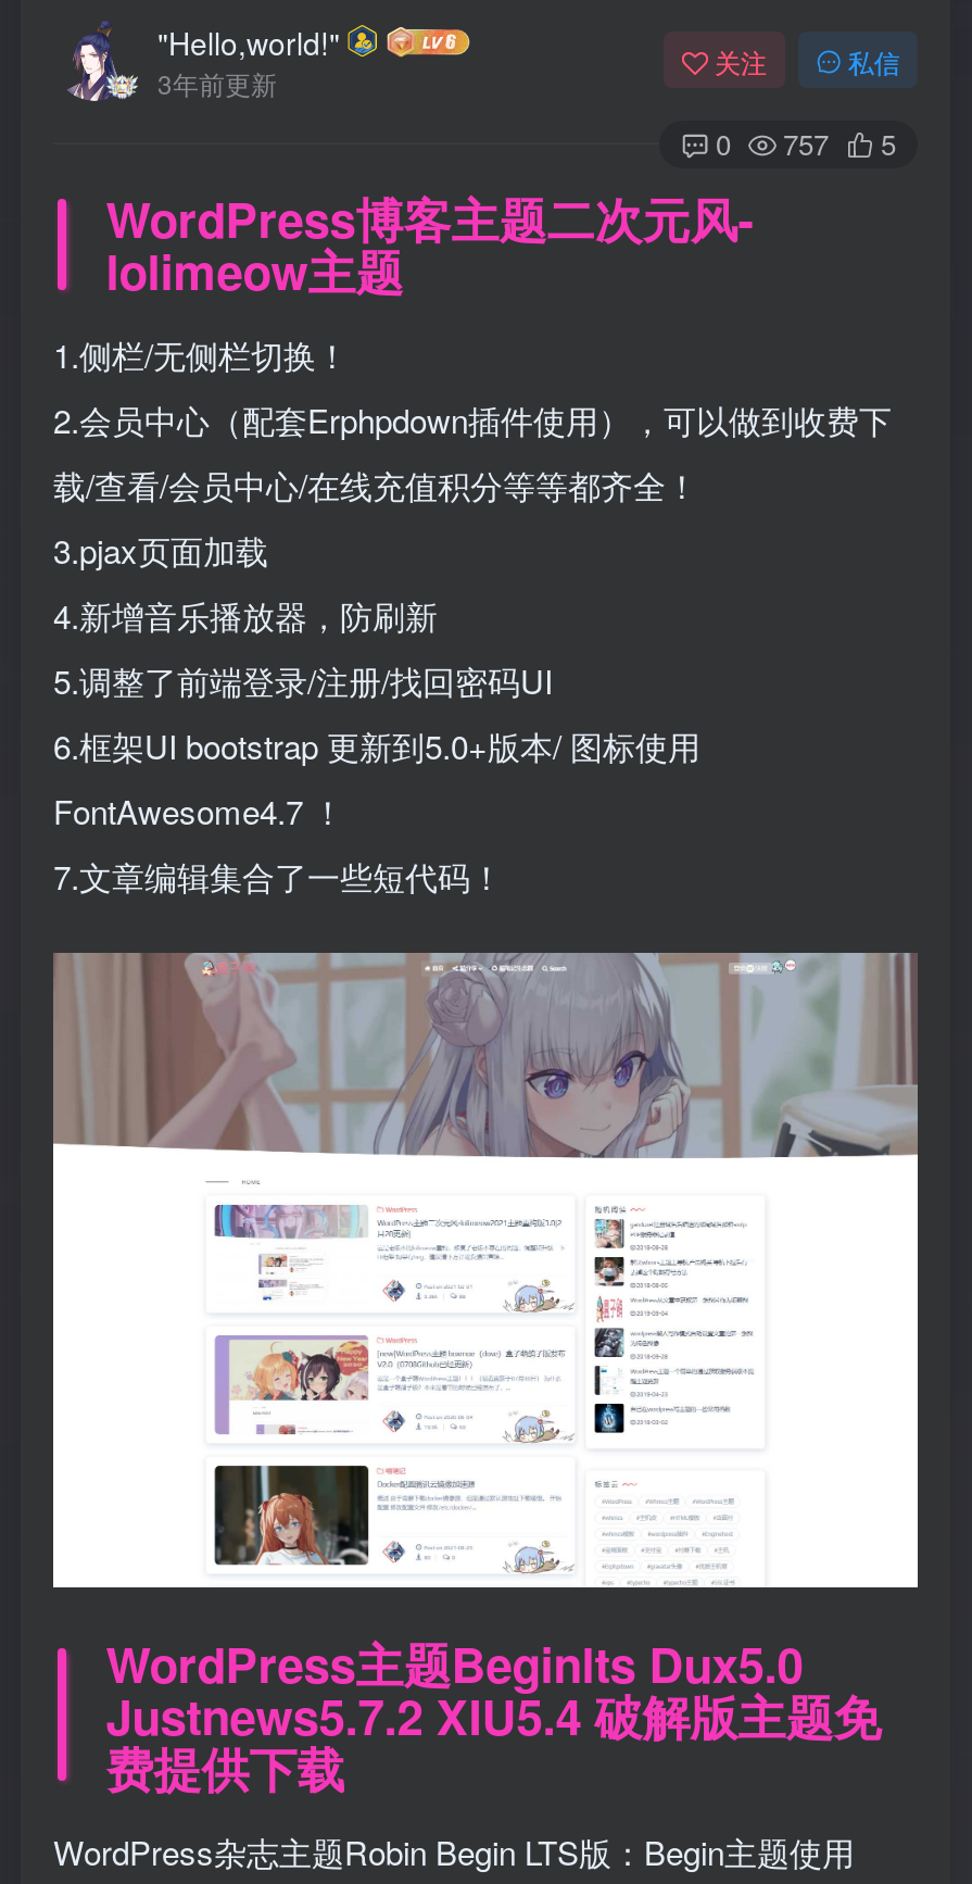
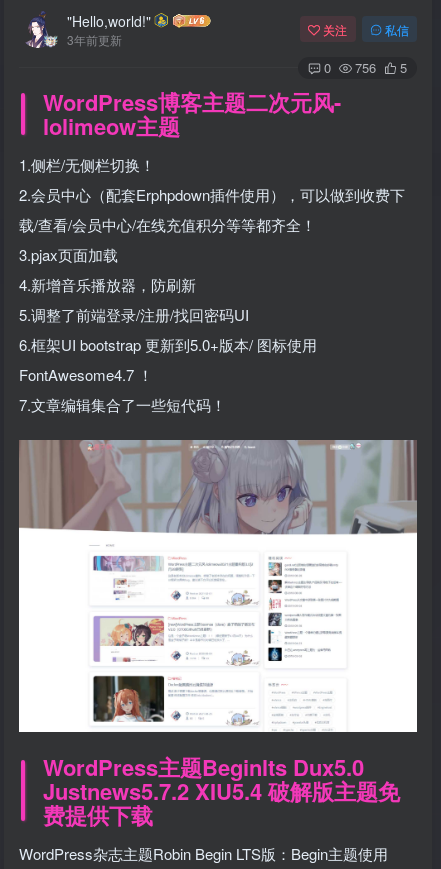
[716,123,896,164] 0 757 5 -> [324,58,407,77] 0 756 5

